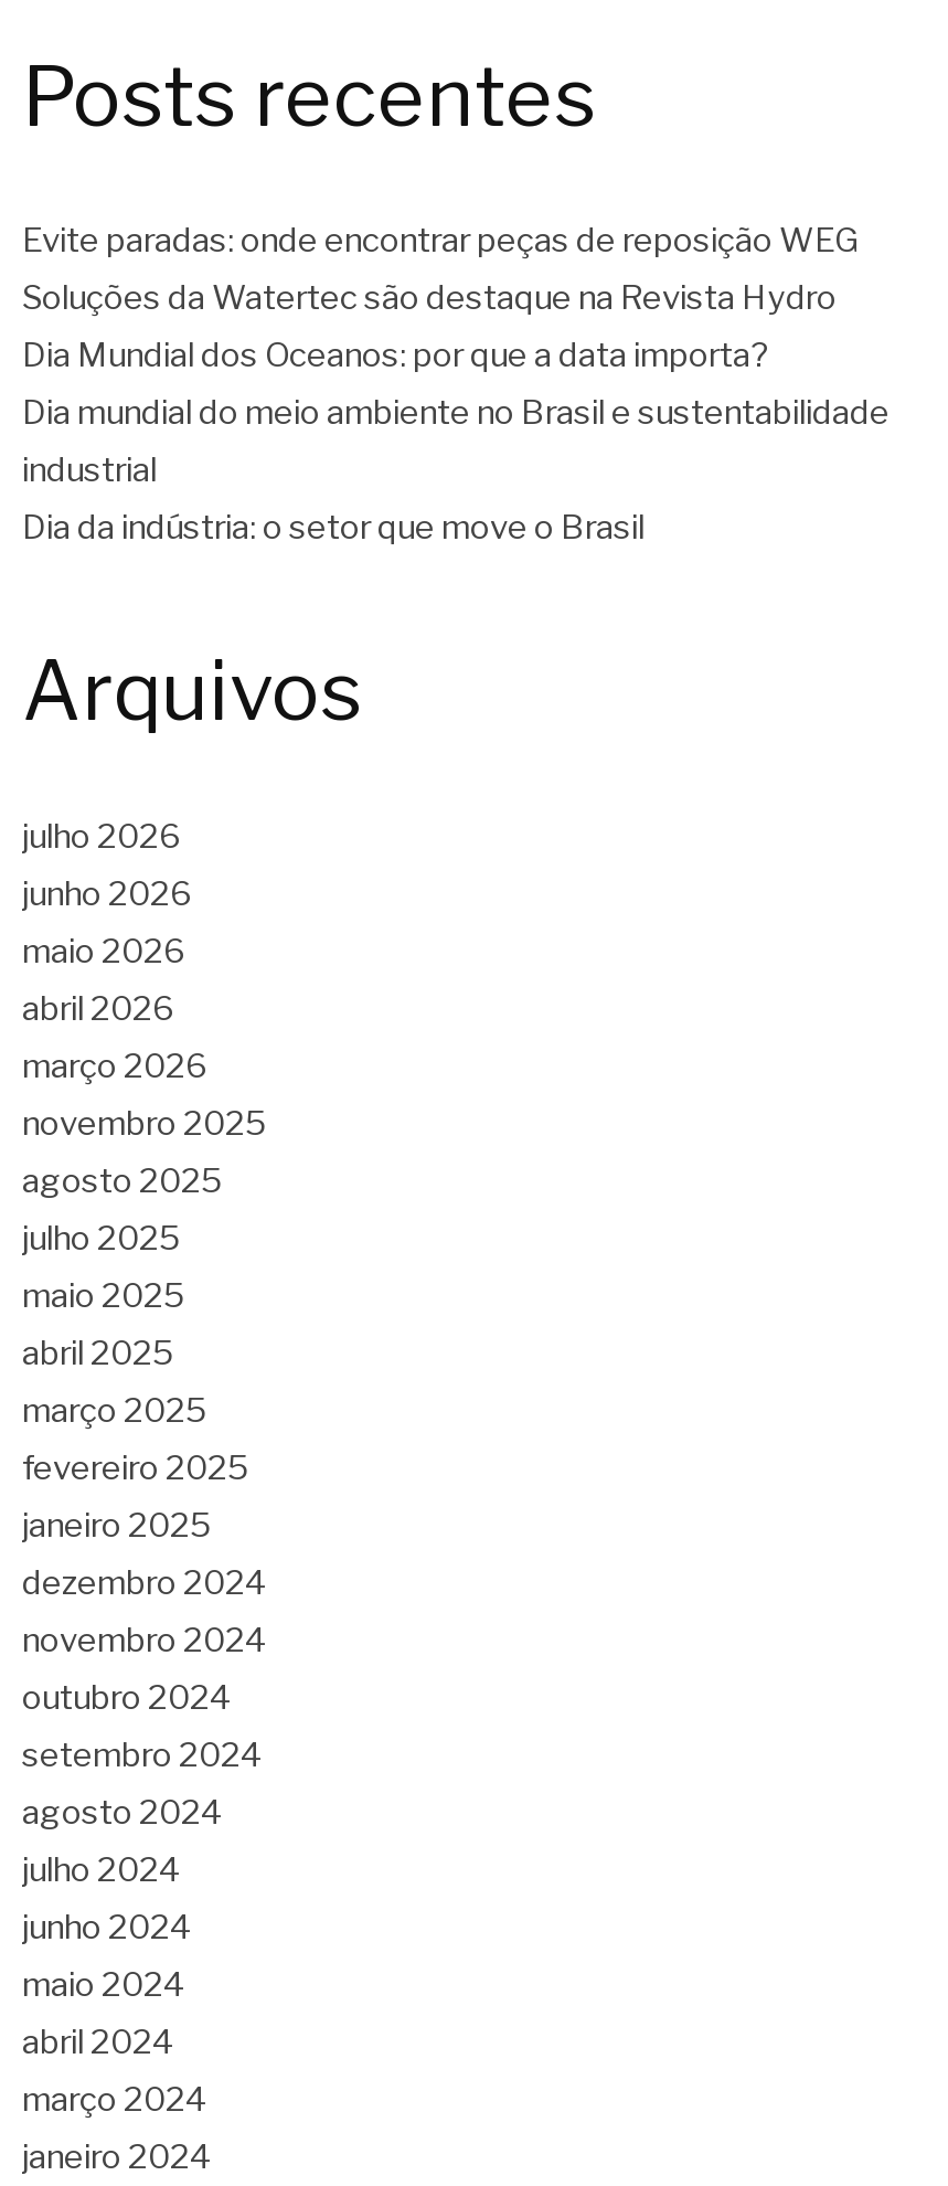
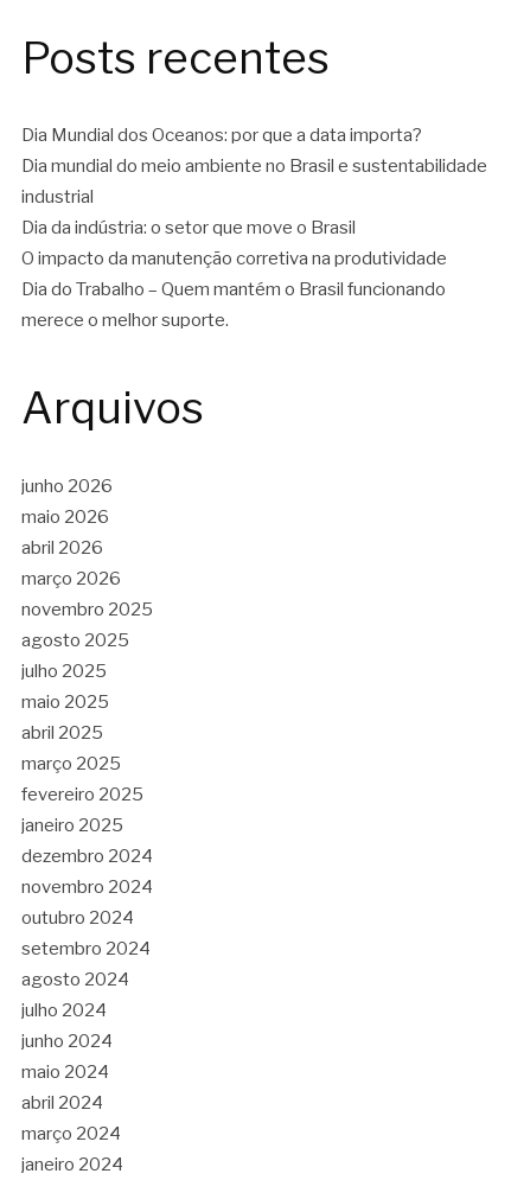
[22,222,859,319] Evite paradas: onde encontrar peças de reposição WEG | Soluções da Watertec são destaque na Revista Hydro -> none
moved [22,337,890,548] -> [21,125,487,239]: Dia Mundial dos Oceanos: por que a data importa? | Dia mundial do meio ambiente no Brasil e sustentabilidade | industrial | Dia da indústria: o setor que move o Brasil
none -> [21,248,447,331] O impacto da manutenção corretiva na produtividade | Dia do Trabalho – Quem mantém o Brasil funcionando | merece o melhor suporte.
moved [22,643,362,741] -> [21,382,204,435]: Arquivos
[22,817,181,856] julho 2026 -> none

